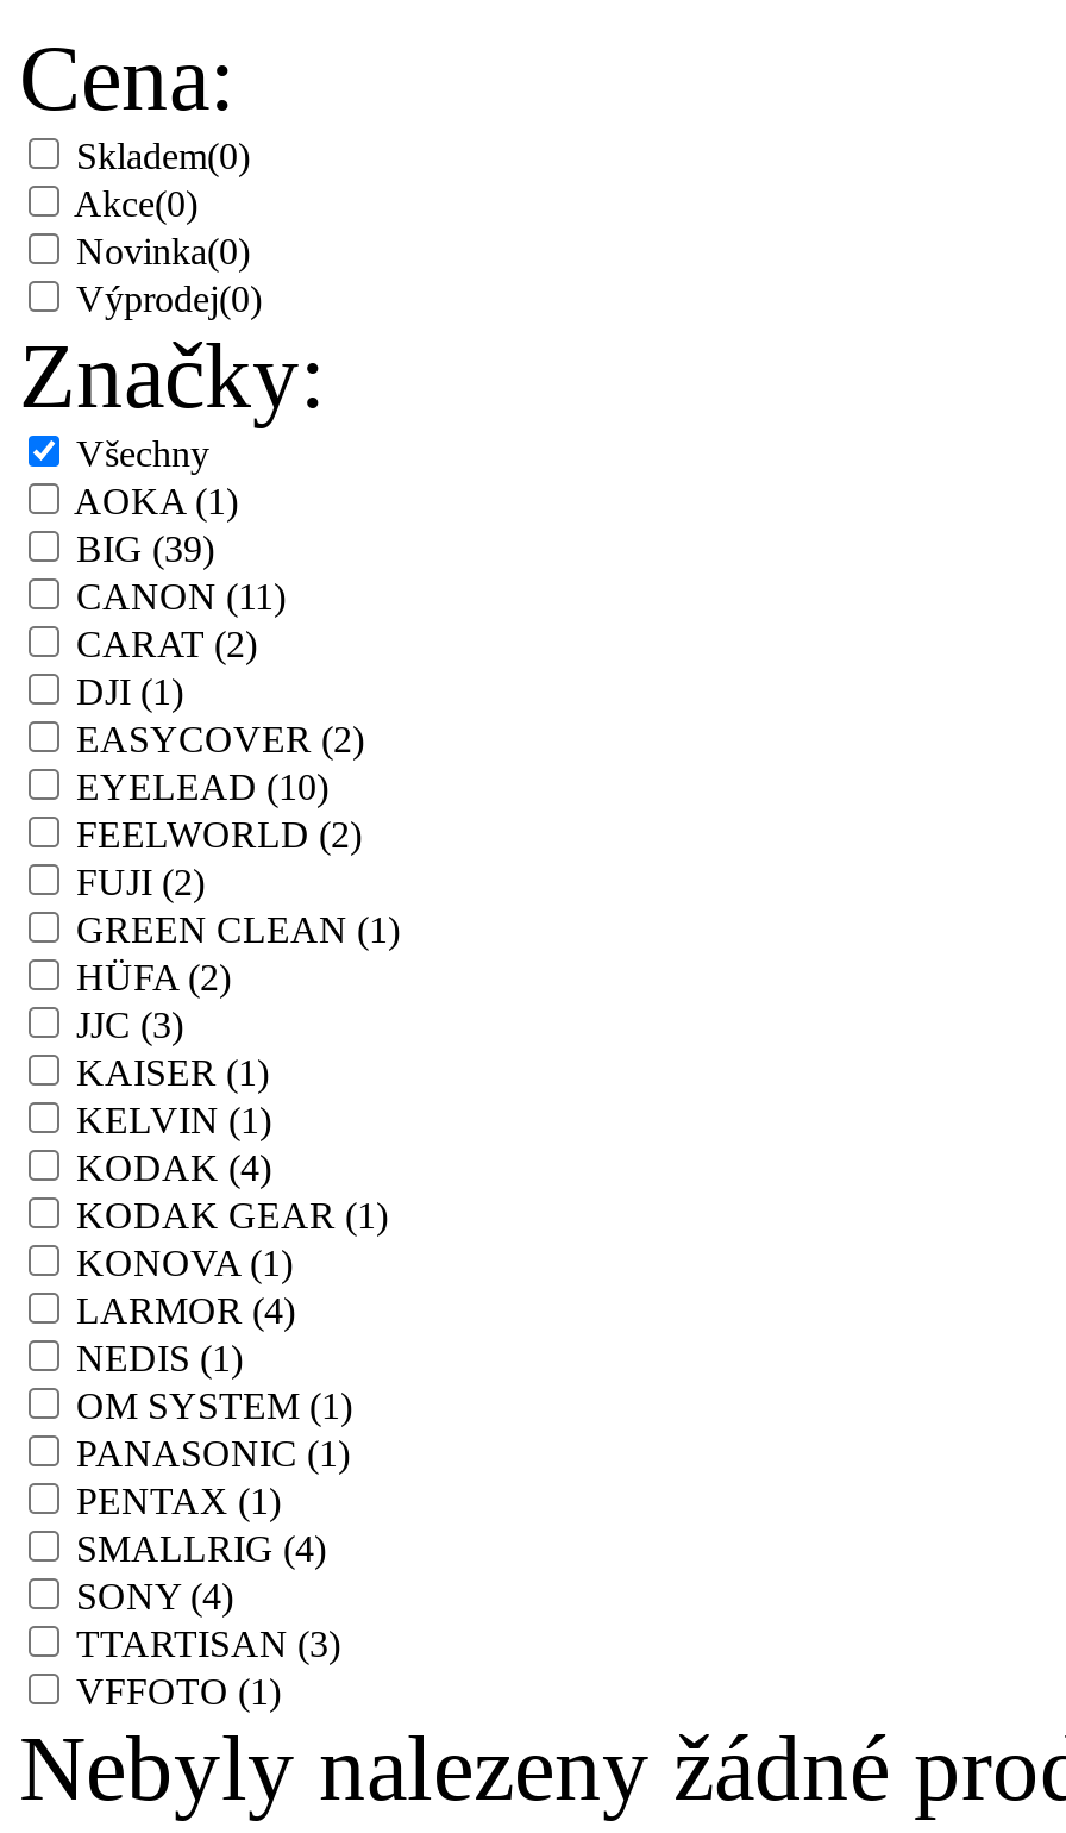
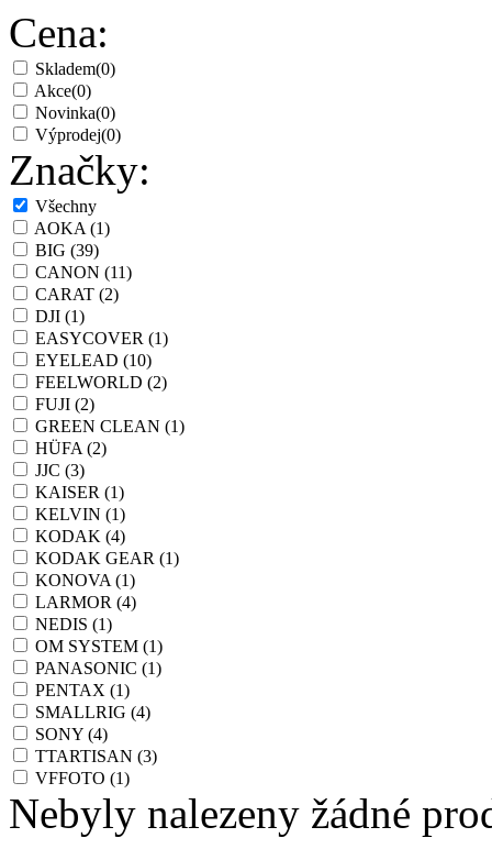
[76,720,364,761] EASYCOVER (2) -> [35,329,168,348] EASYCOVER (1)

